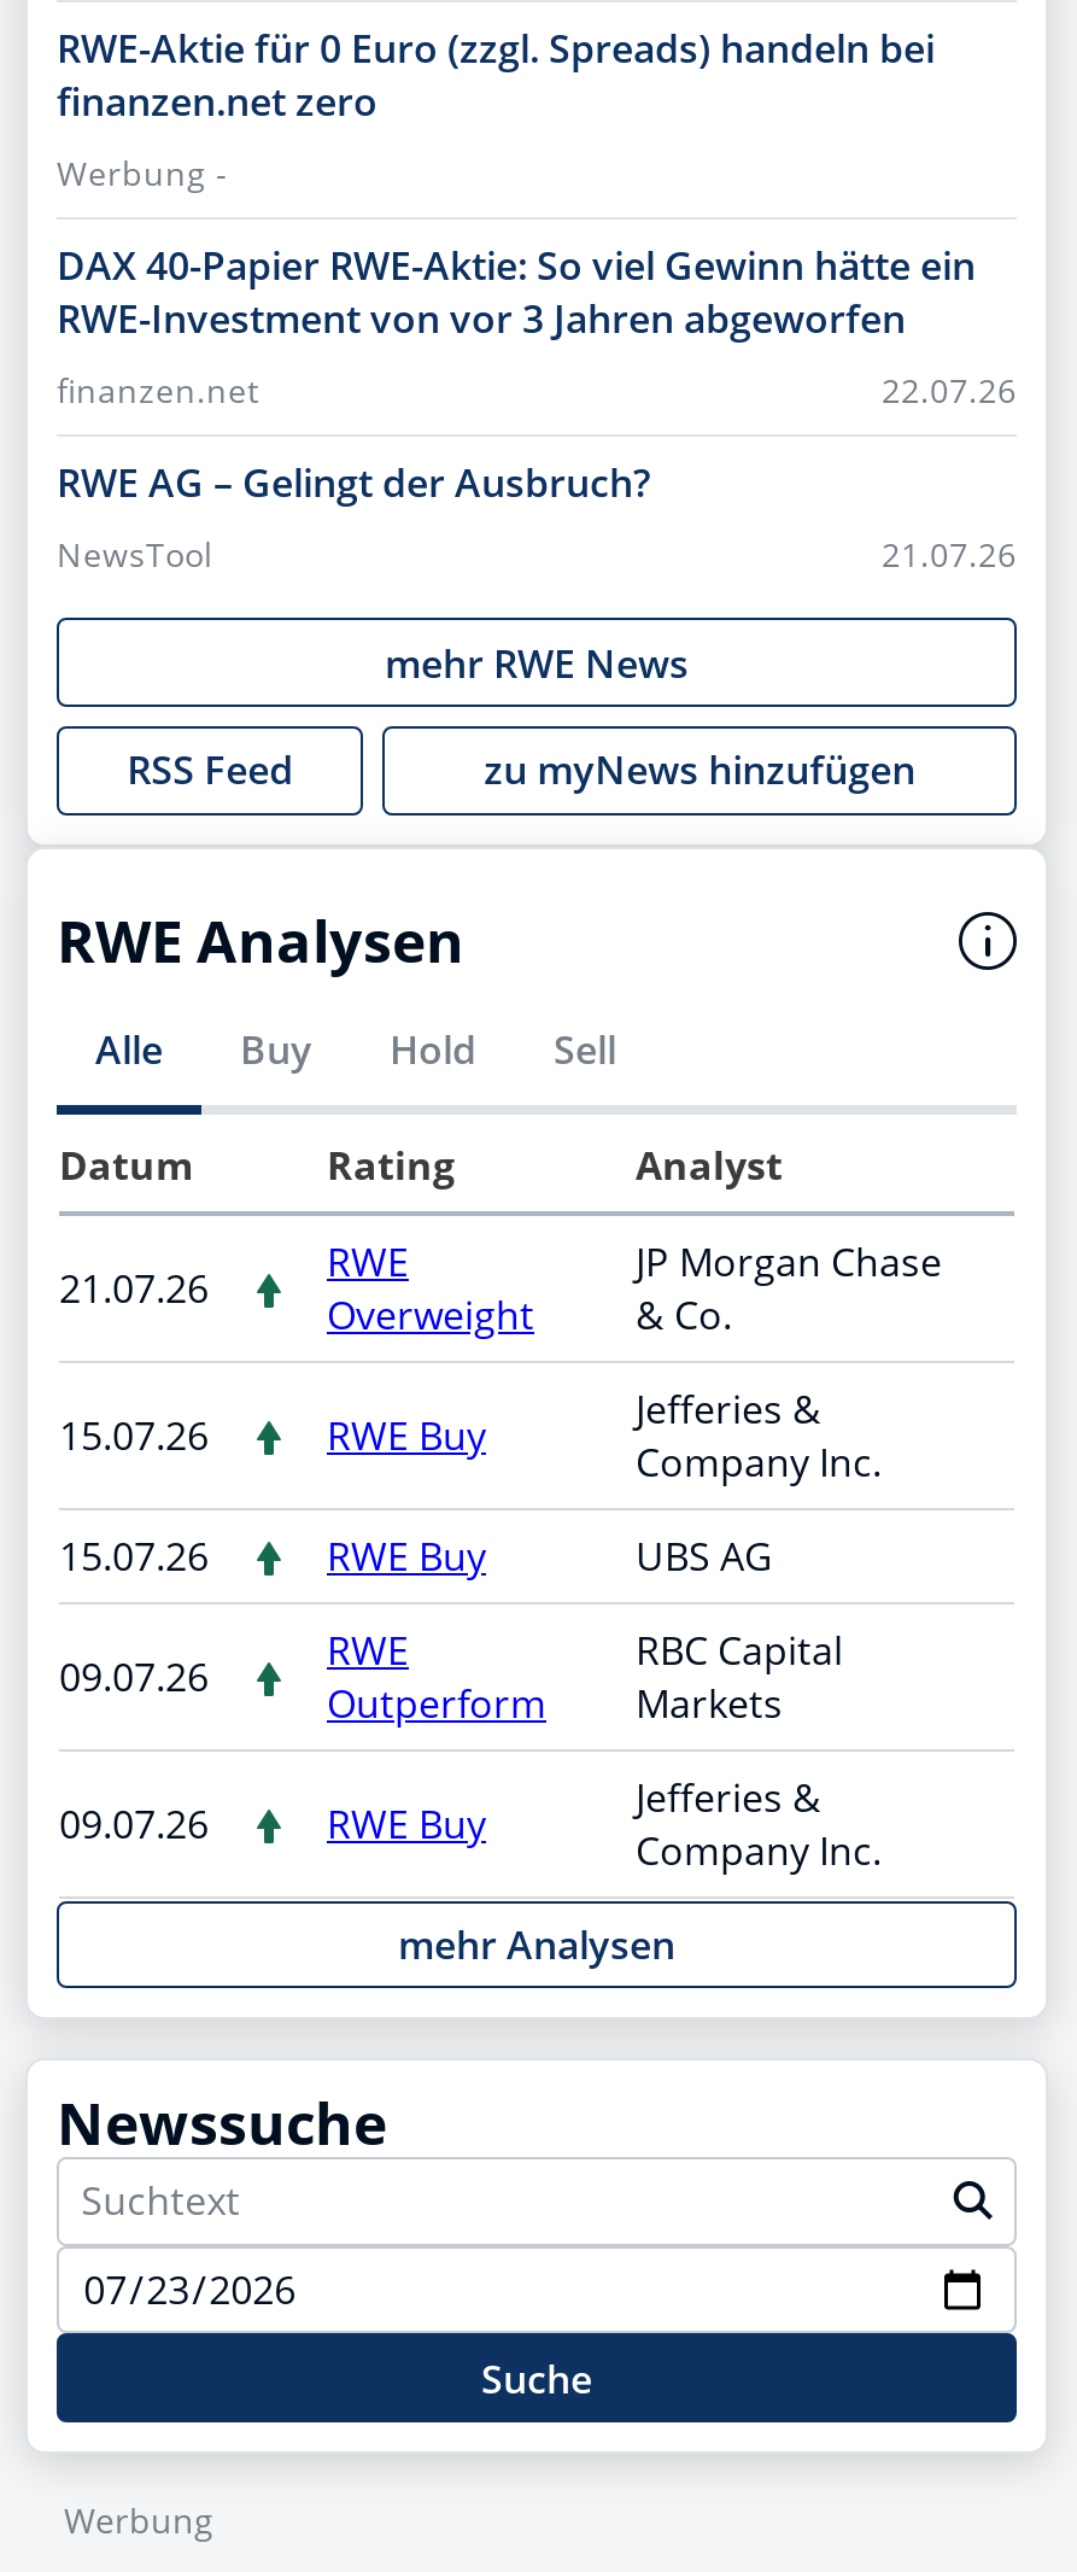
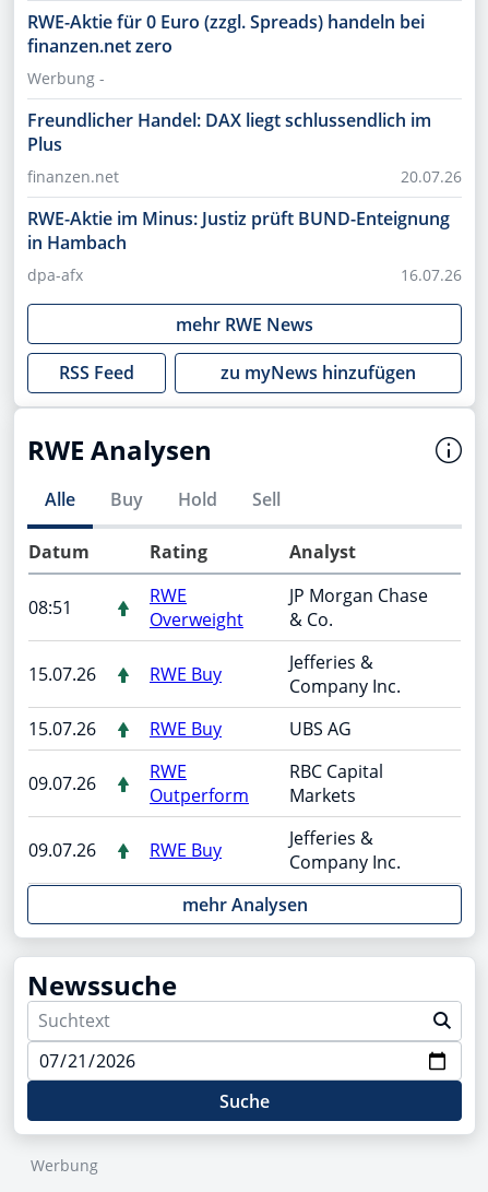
[57,240,976,346] DAX 40-Papier RWE-Aktie: So viel Gewinn hätte ein | RWE-Investment von vor 3 Jahren abgeworfen -> [27,109,431,157] Freundlicher Handel: DAX liegt schlussendlich im | Plus
[882,368,1017,414] 22.07.26 -> [401,167,462,187] 20.07.26
[57,457,650,510] RWE AG – Gelingt der Ausbruch? -> [27,207,450,255] RWE-Aktie im Minus: Justiz prüft BUND-Enteignung | in Hambach
[57,532,1017,578] 21.07.26 | NewsTool -> [27,265,462,286] 16.07.26 | dpa-afx
[59,1261,209,1314] 21.07.26 -> [28,595,72,619] 08:51

